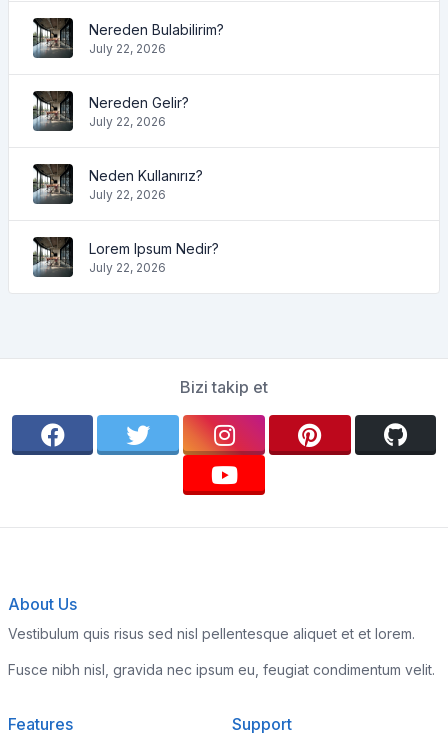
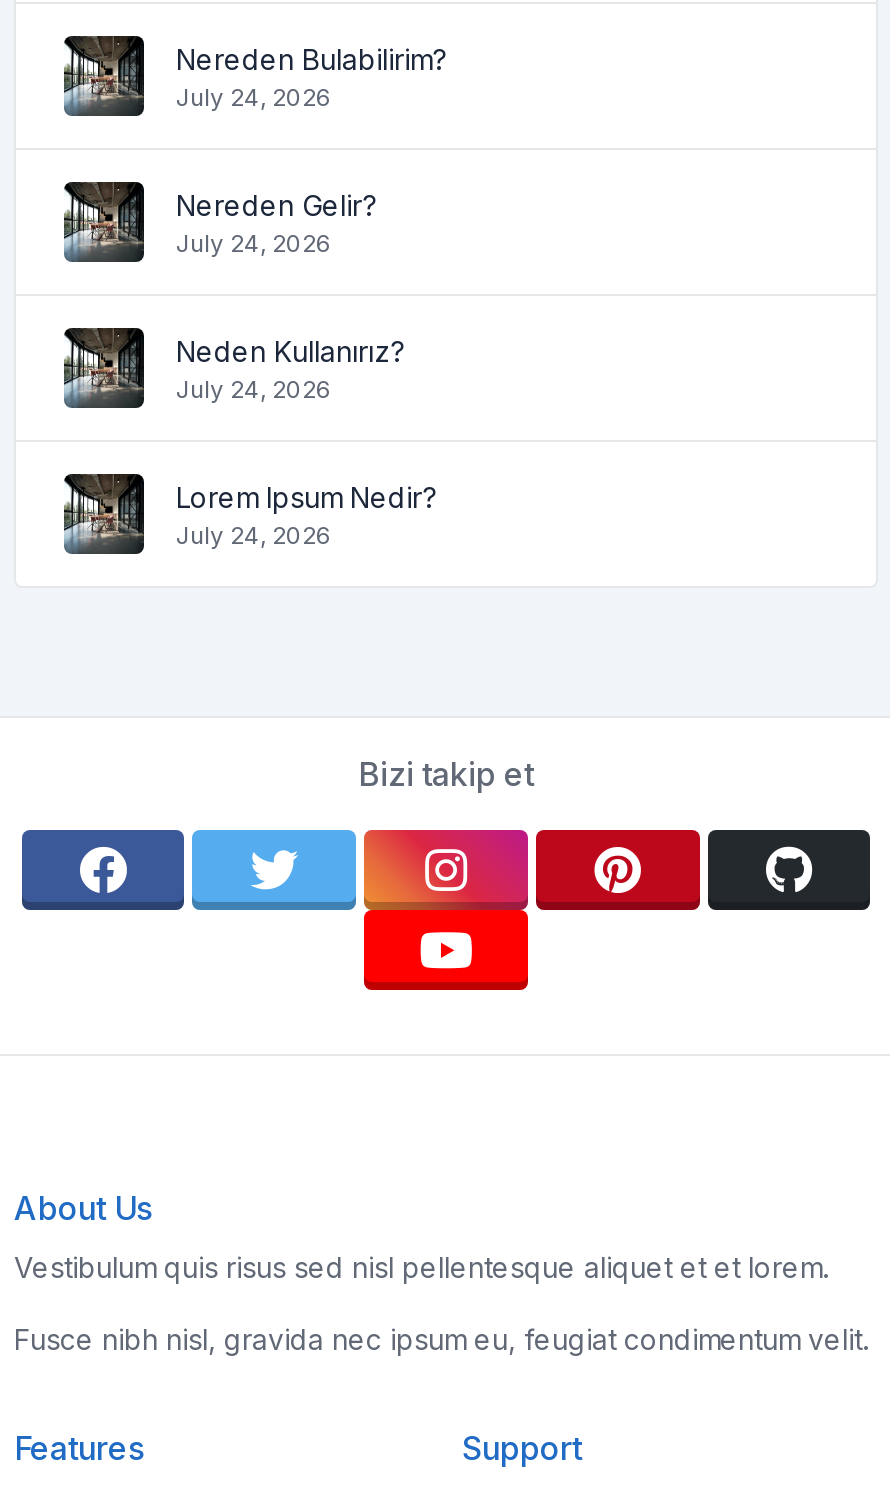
[89,40,166,55] July 22, 2026 -> [176,81,332,111] July 24, 2026
[89,113,166,128] July 22, 2026 -> [176,227,332,257] July 24, 2026
[89,186,166,201] July 22, 2026 -> [176,373,332,403] July 24, 2026
[89,259,166,274] July 22, 2026 -> [176,519,332,549] July 24, 2026

